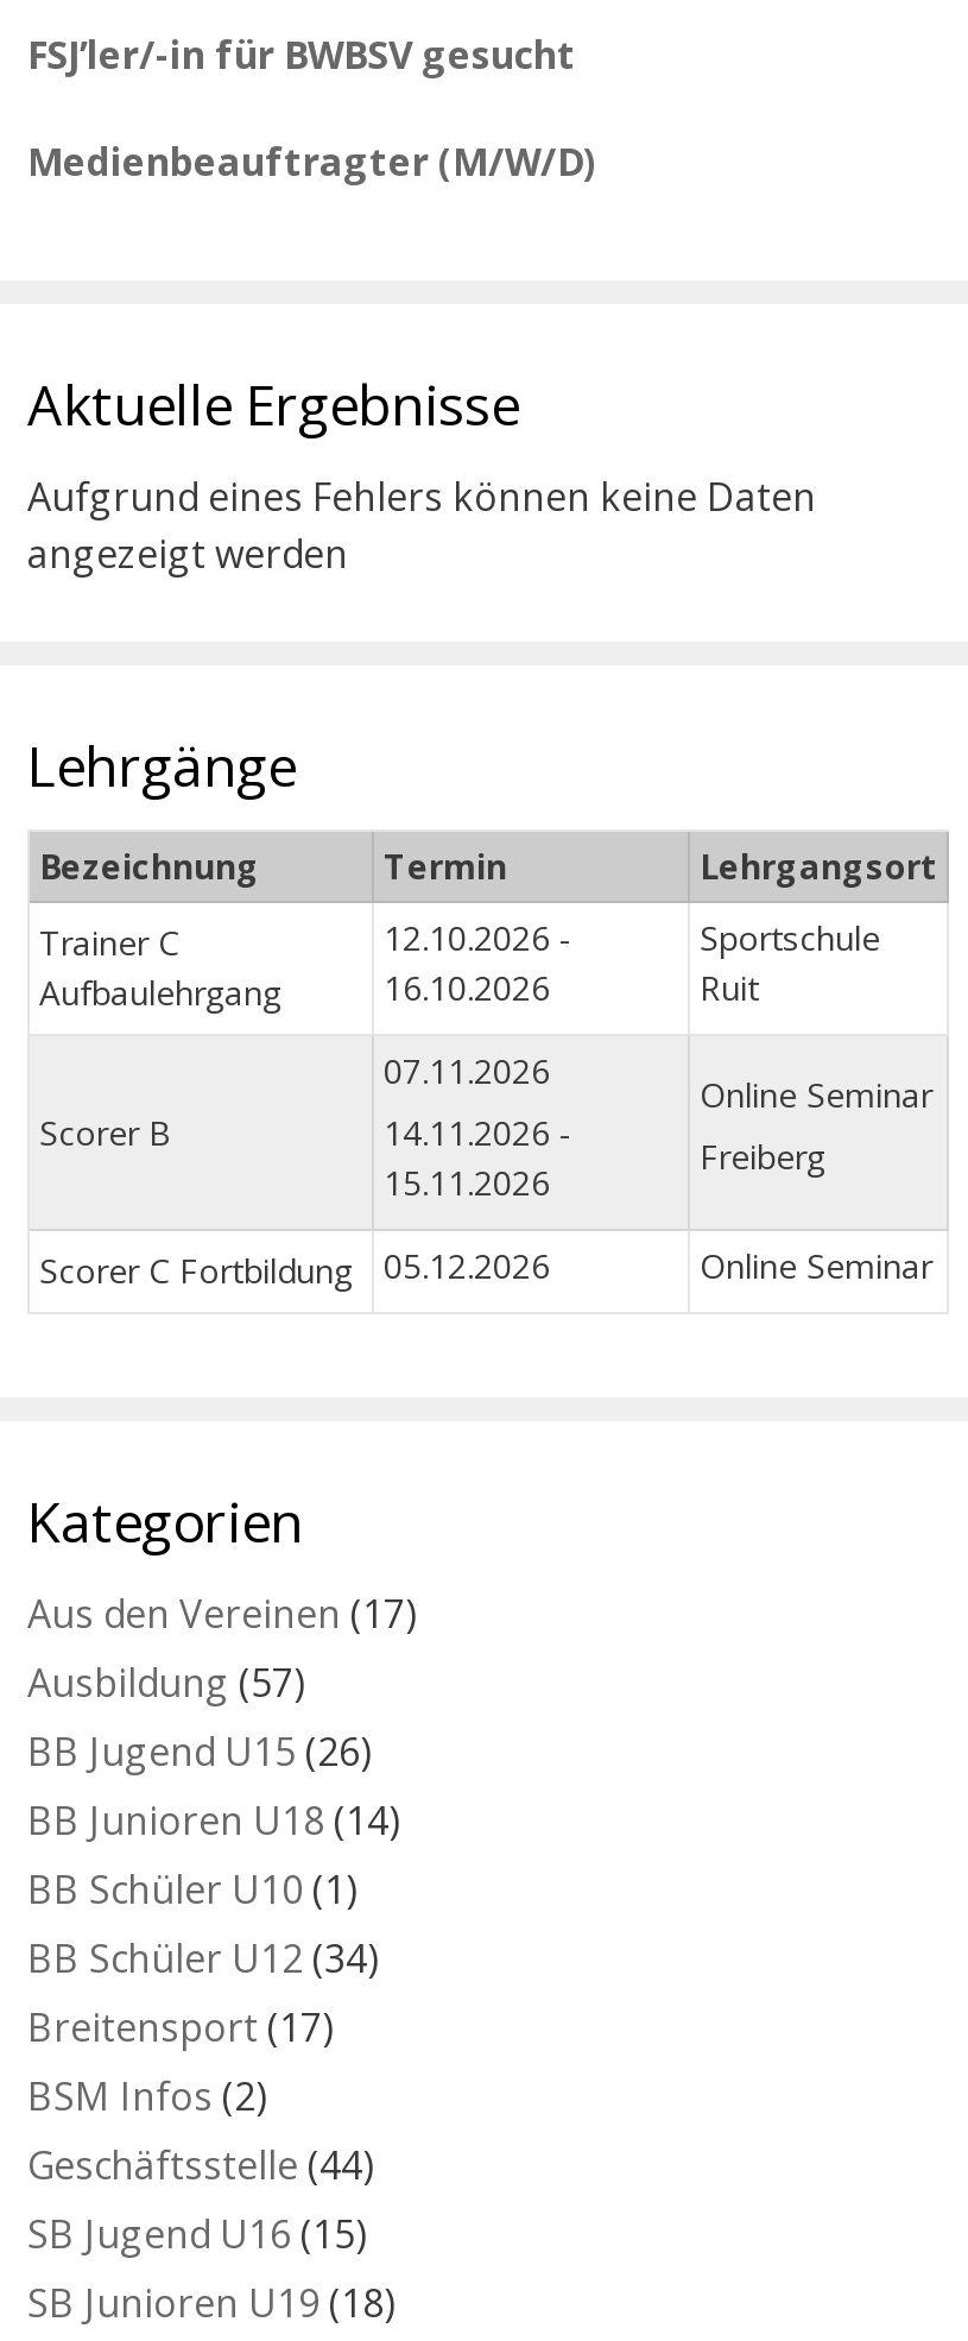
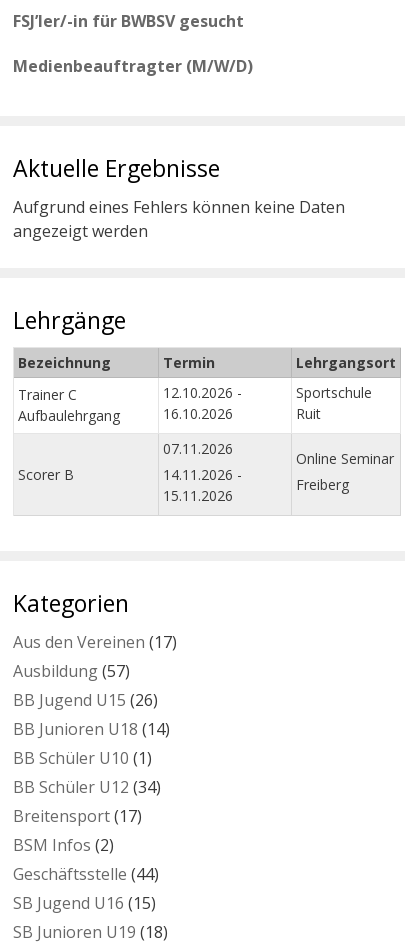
[39,1243,932,1293] Scorer C Fortbildung | 05.12.2026 | Online Seminar -> none

